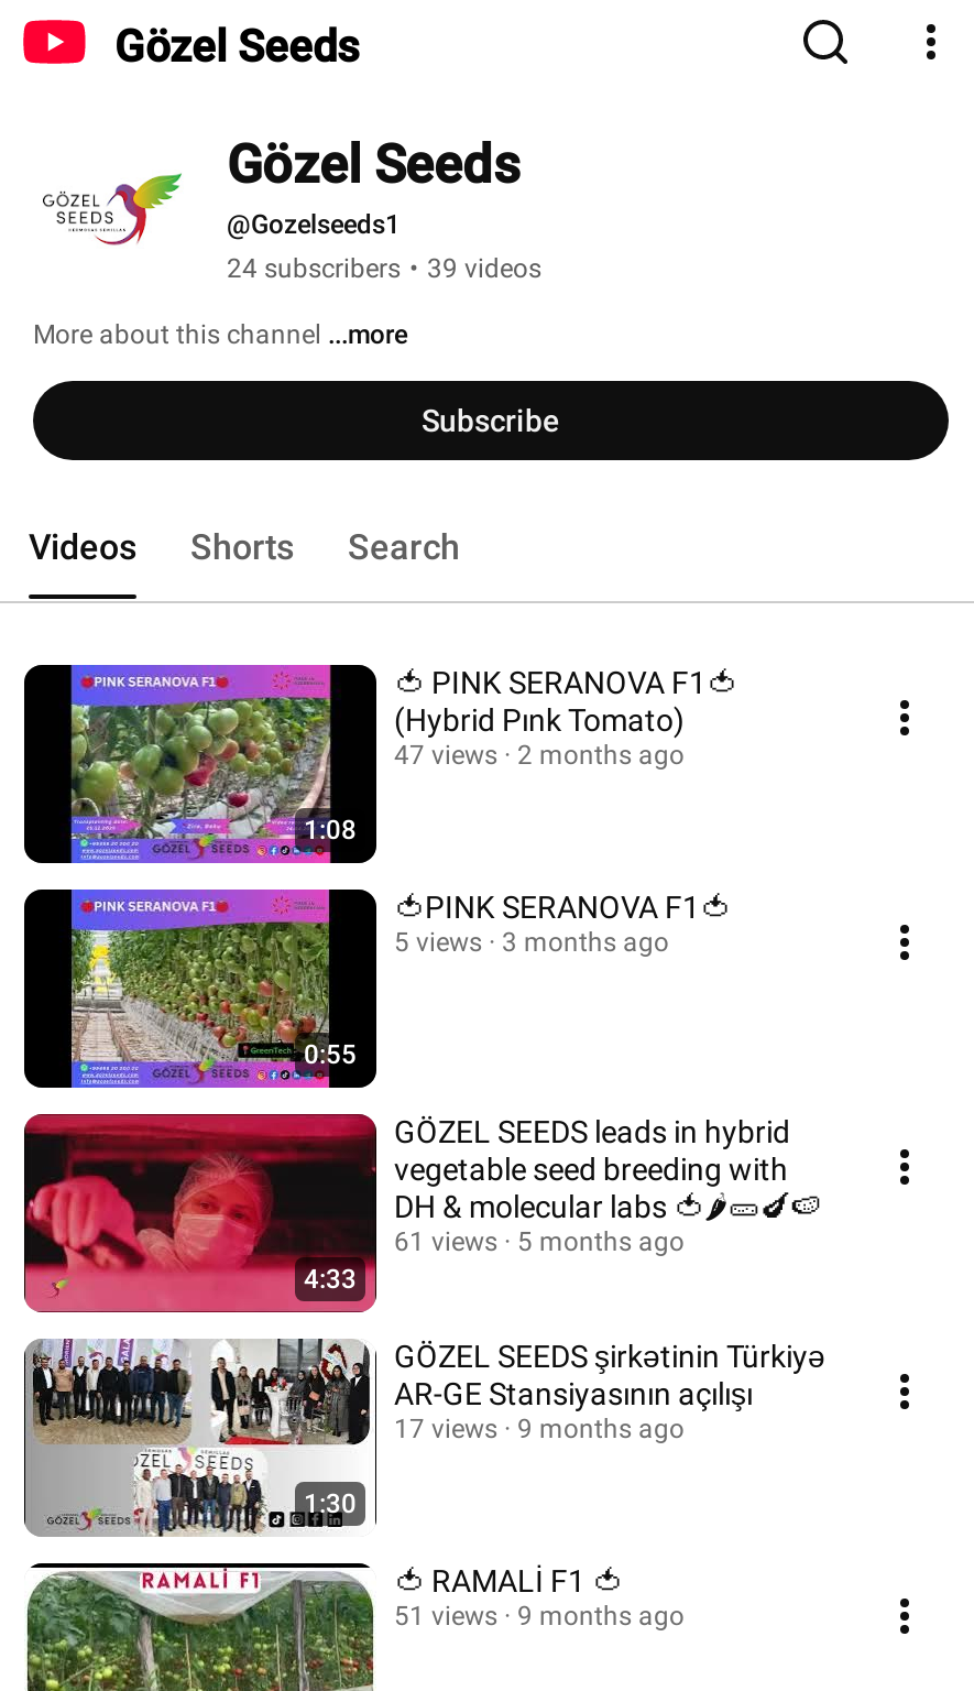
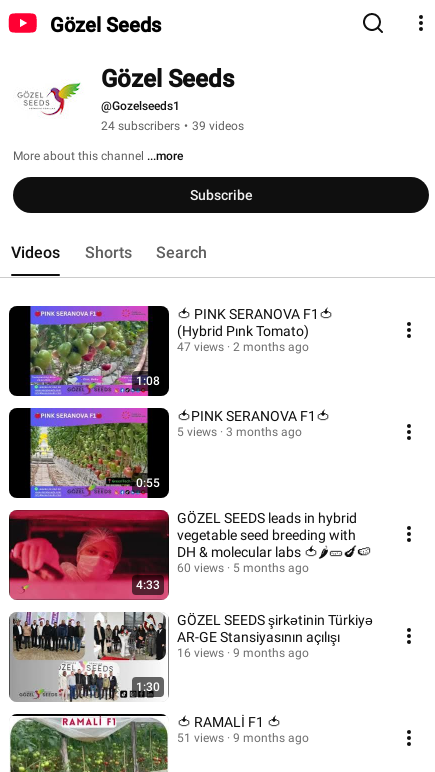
[394,1226,685,1257] 61 views 5 months ago -> [177,561,309,575] 60 views 5 months ago
[394,1414,685,1444] 17 views 9 months ago -> [177,646,309,660] 16 views 9 months ago

